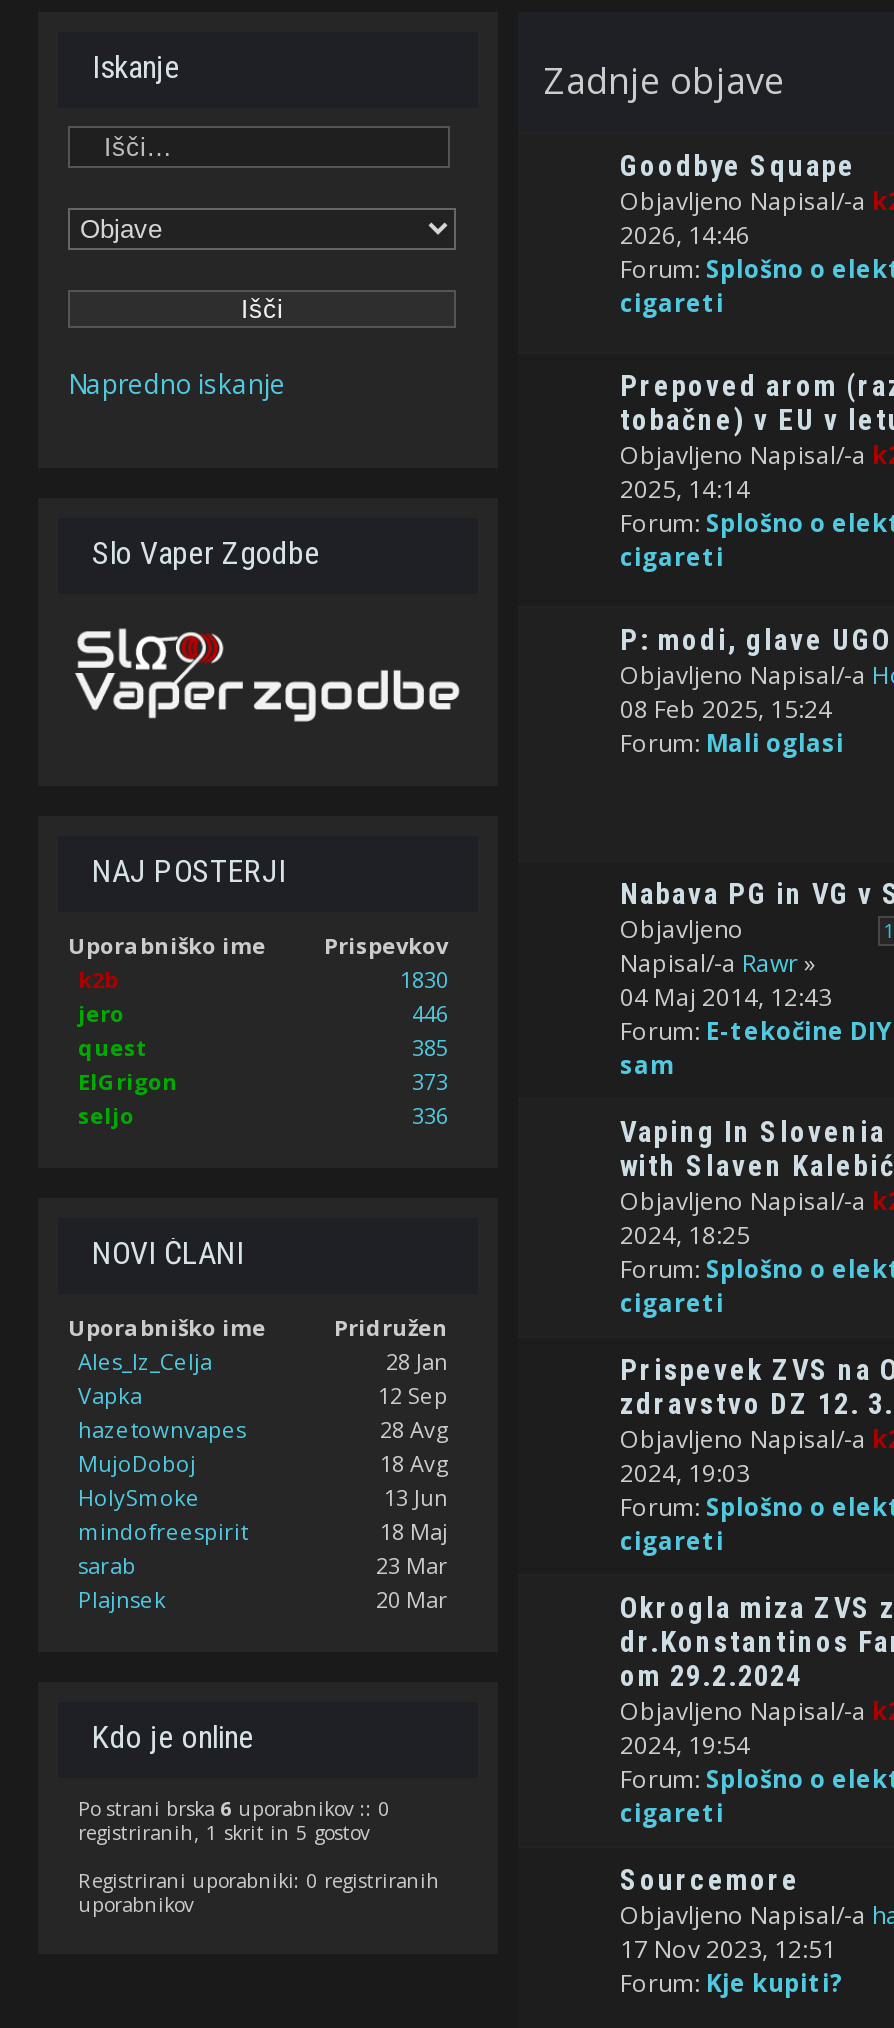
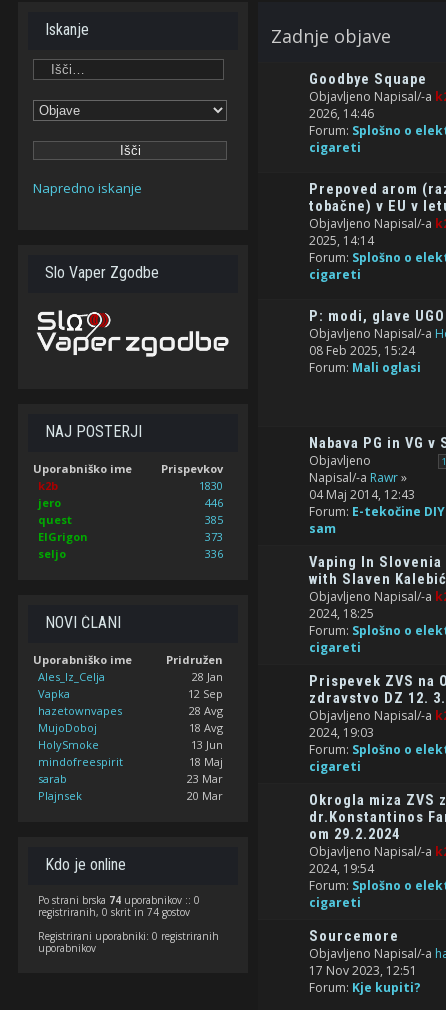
[78,1794,390,1822] Po strani brska 6 uporabnikov :: 0 -> [38,893,200,907] Po strani brska 74 uporabnikov :: 0
[78,1818,370,1846] registriranih, 1 skrit in 5 gostov -> [38,905,190,919] registriranih, 0 skrit in 74 gostov

